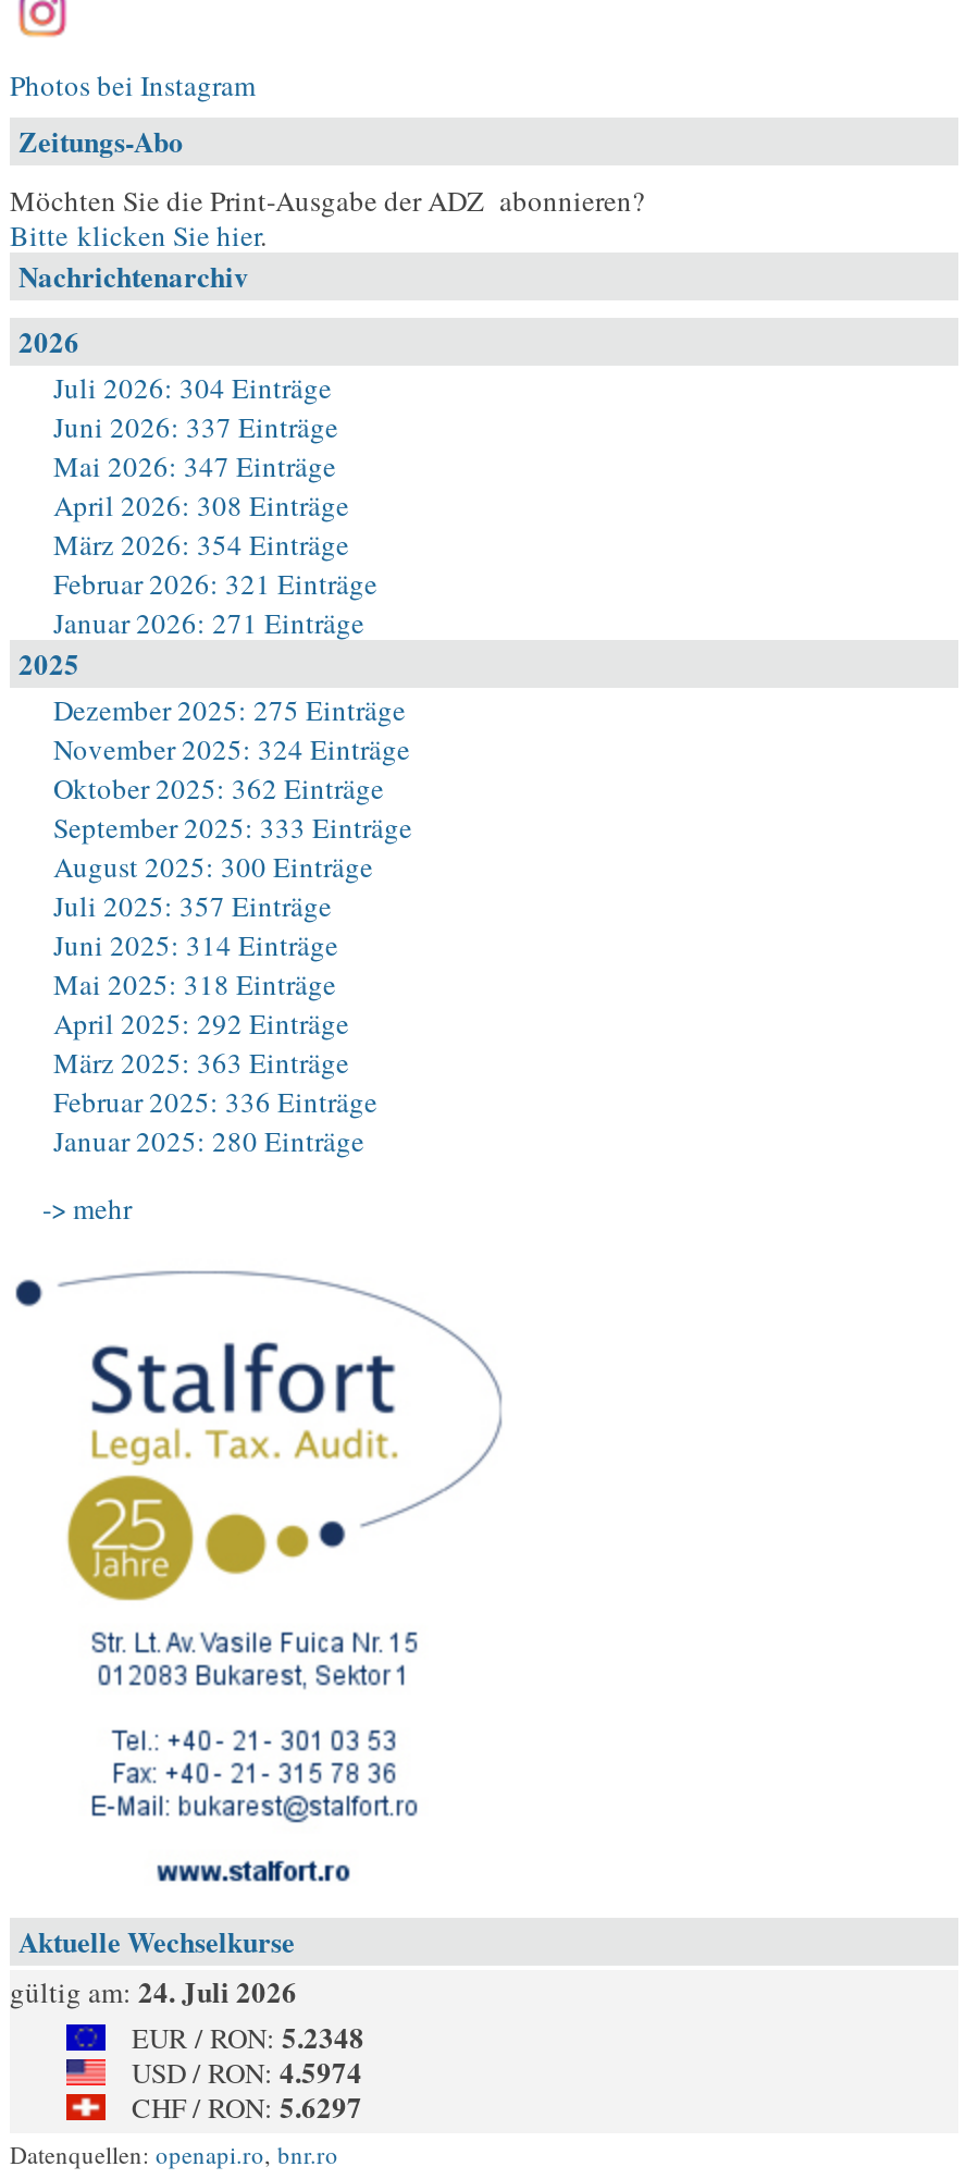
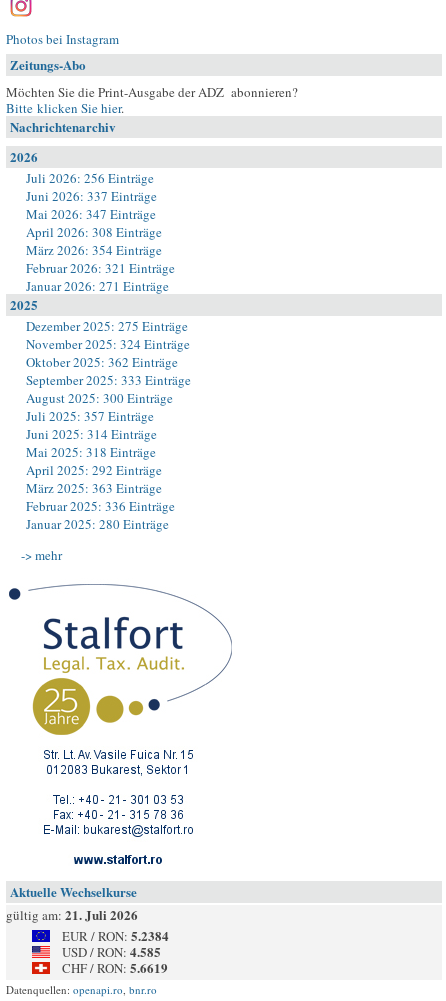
[53,368,332,407] Juli 2026: 304 Einträge -> [26,169,154,187] Juli 2026: 256 Einträge
[10,1970,297,2011] gültig am: 24. Juli 2026 -> [6,905,138,924] gültig am: 21. Juli 2026
[132,2016,364,2057] EUR / RON: 5.2348 -> [62,926,169,945] EUR / RON: 5.2384
[132,2051,362,2092] USD / RON: 4.5974 -> [62,942,161,961] USD / RON: 4.585
[132,2085,362,2127] CHF / RON: 5.6297 -> [62,958,168,977] CHF / RON: 5.6619

